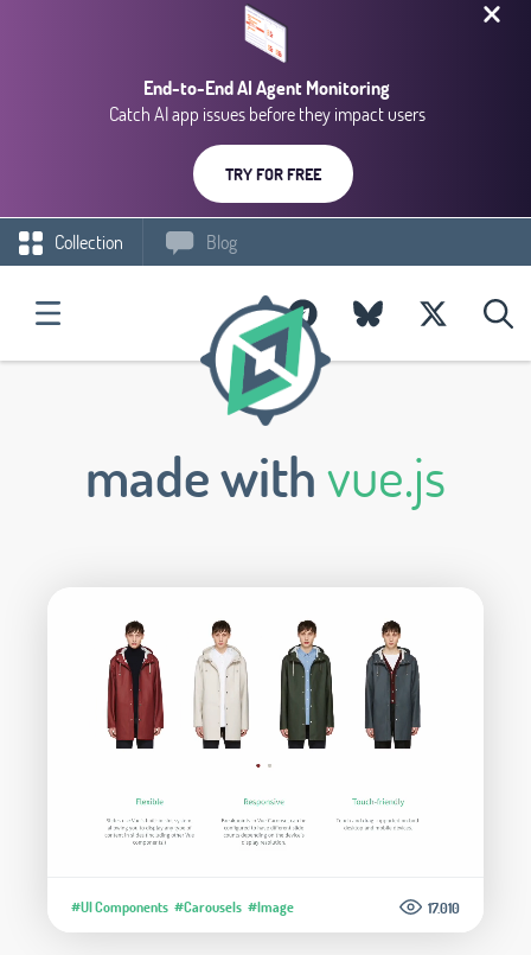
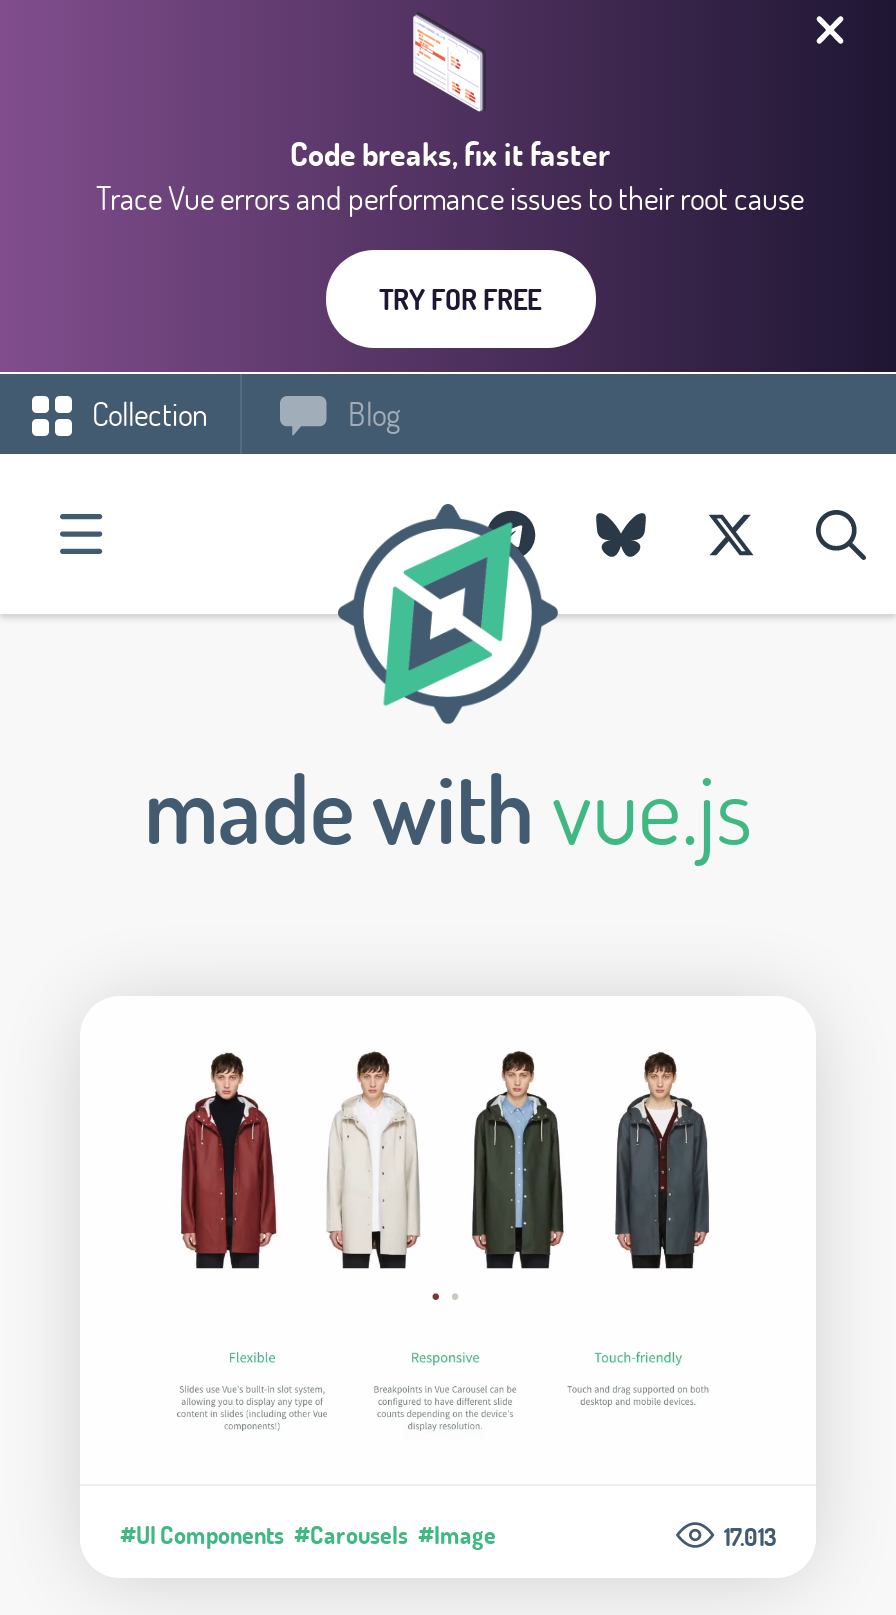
[108,75,425,126] End-to-End AI Agent Monitoring | Catch AI app issues before they impact users -> [96,132,804,218] Code breaks, fix it faster | Trace Vue errors and performance issues to their root cause
[428,898,460,917] 17.010 -> [724,1520,776,1552] 17.013

